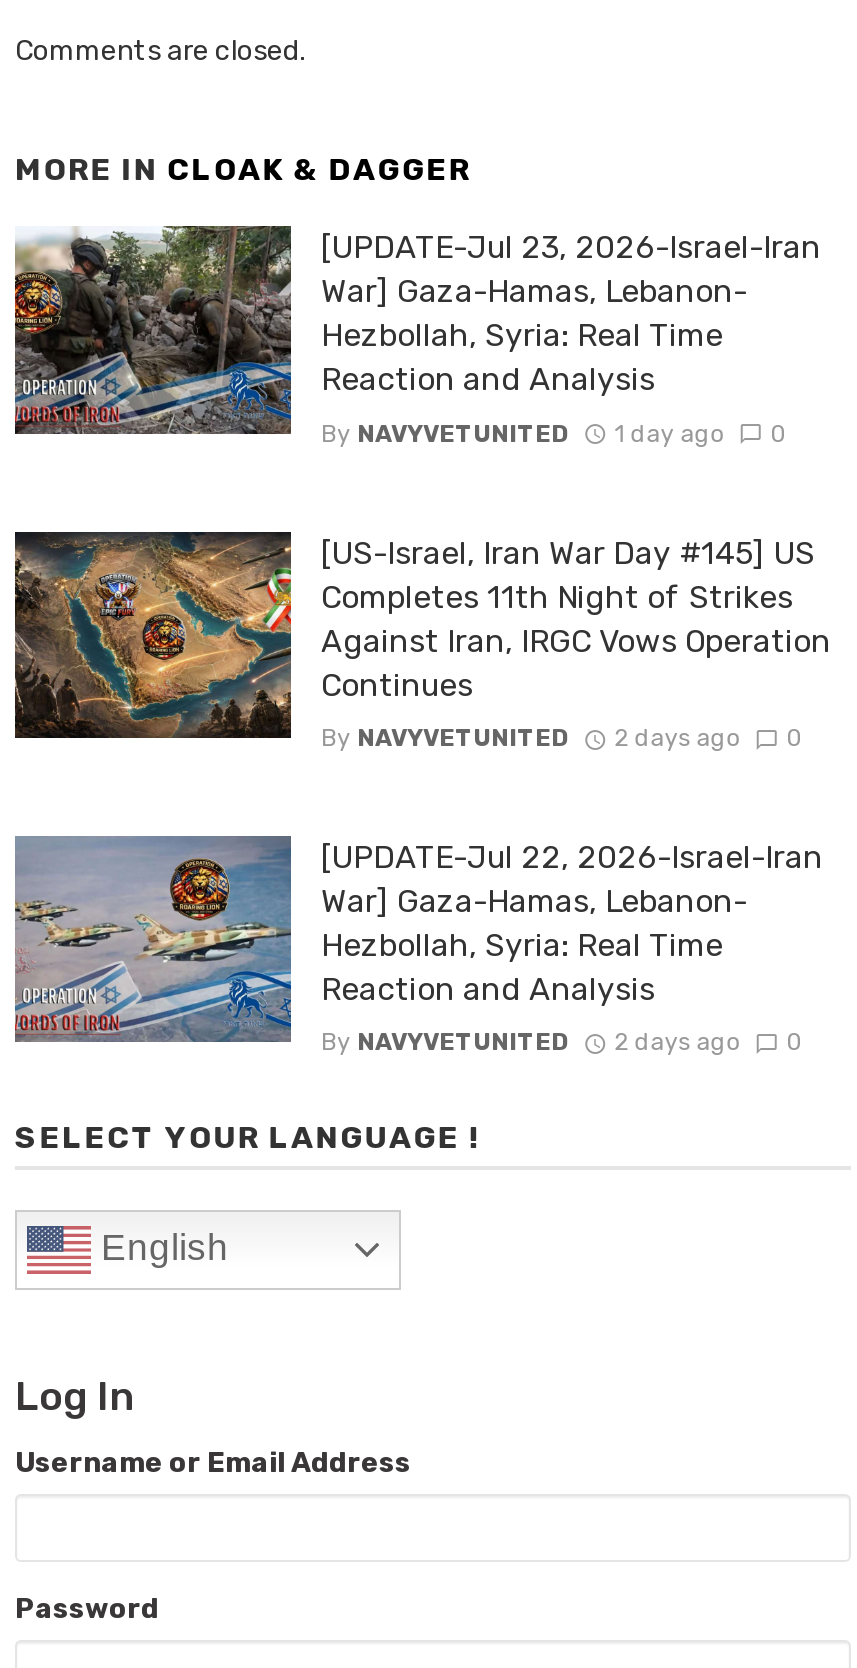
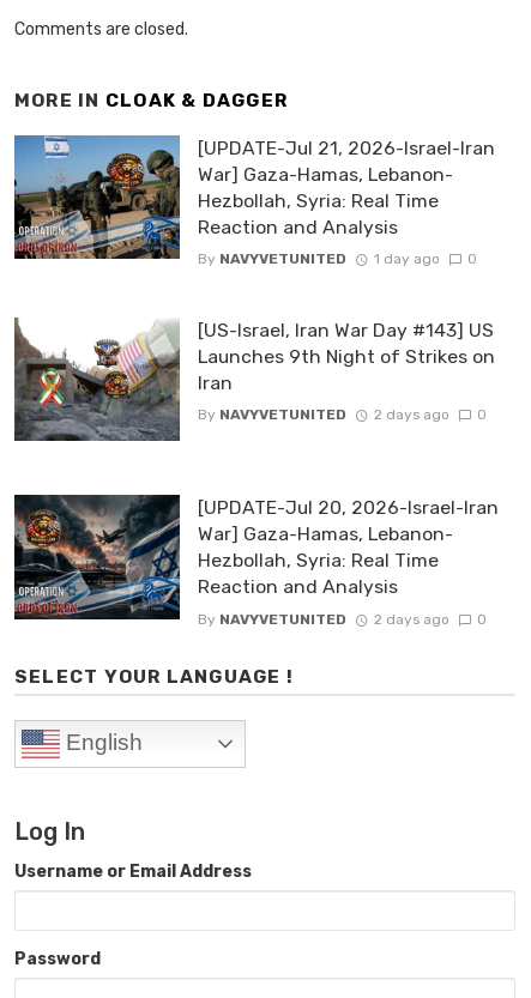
[13,225,821,435] [image] | [UPDATE-Jul 23, 2026-Israel-Iran -> [13,134,495,260] [image] | [UPDATE-Jul 21, 2026-Israel-Iran
[15,529,831,745] [image] | [US-Israel, Iran War Day #145] US | Completes 11th Night of Strikes | Against Iran, IRGC Vows Operation | Continues -> [13,317,495,442] [image] | [US-Israel, Iran War Day #143] US | Launches 9th Night of Strikes on | Iran
moved [321,723,802,751] -> [198,406,486,423]: By NAVYVETUNITED | 2 days ago | 0
[15,837,823,1041] [image] | [UPDATE-Jul 22, 2026-Israel-Iran -> [14,495,499,619] [image] | [UPDATE-Jul 20, 2026-Israel-Iran

